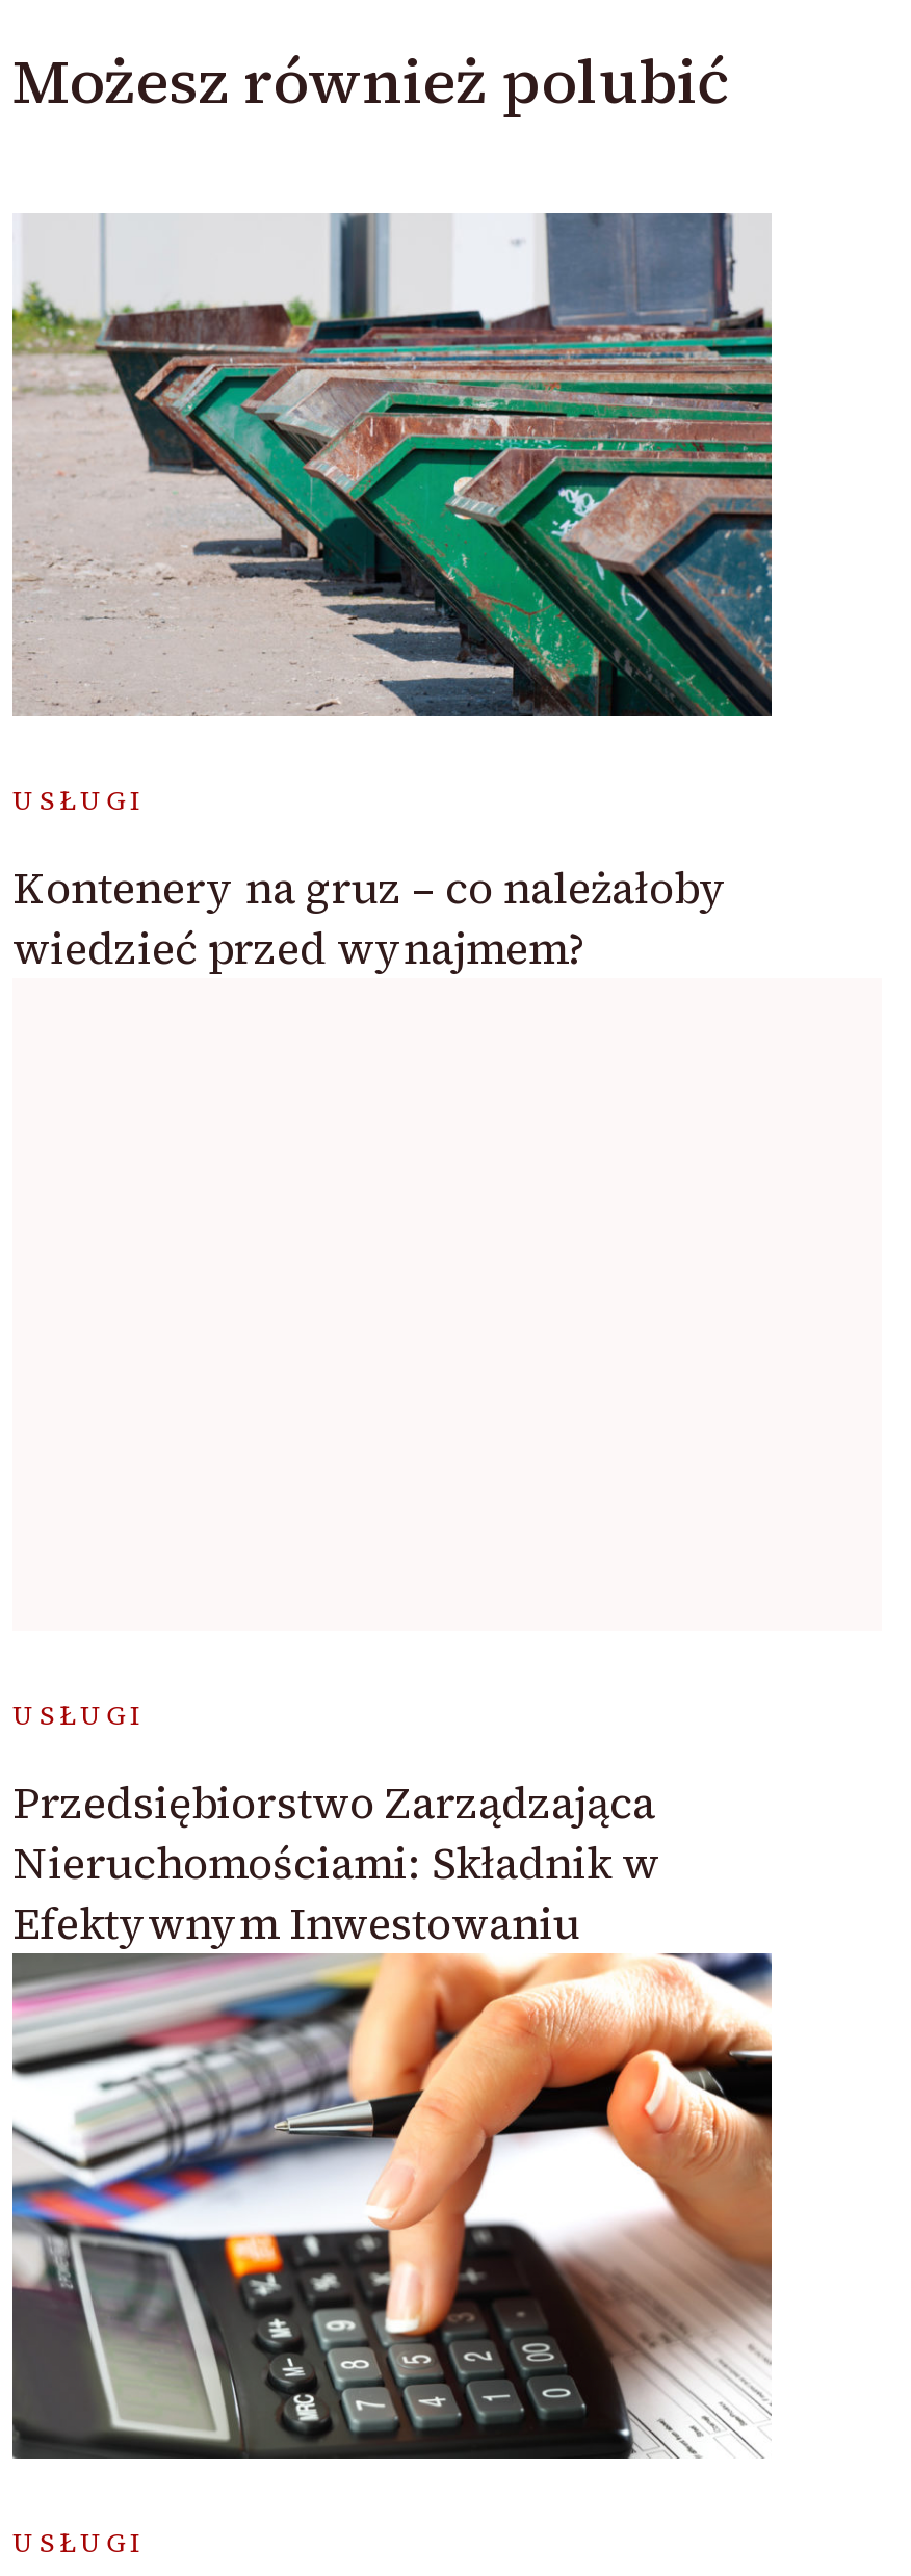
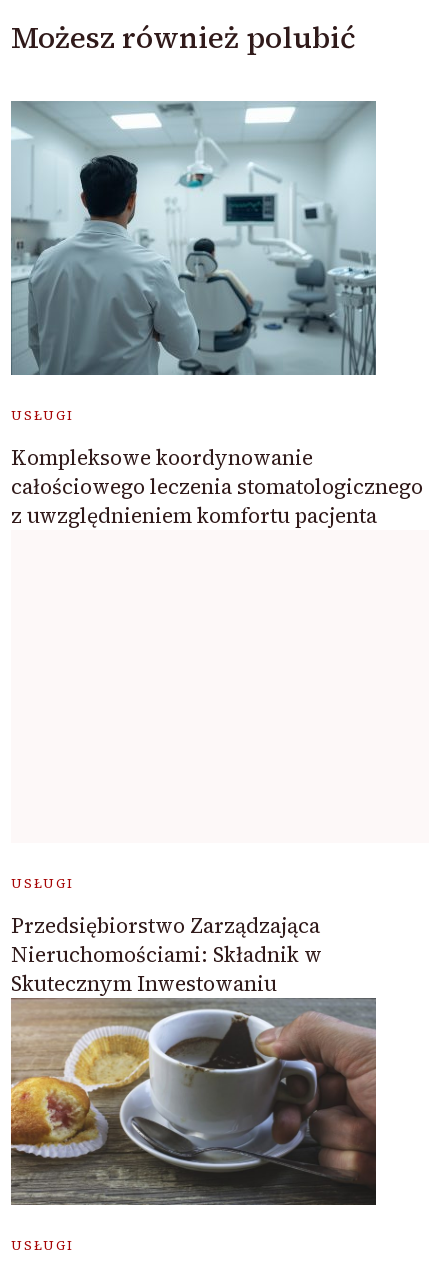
[10,213,774,716] [image] -> [11,101,376,376] [image]
[12,858,728,978] Kontenery na gruz – co należałoby | wiedzieć przed wynajmem? -> [11,443,423,530] Kompleksowe koordynowanie | całościowego leczenia stomatologicznego | z uwzględnieniem komfortu pacjenta
moved [12,1697,659,1893] -> [11,875,322,969]: USŁUGI | Przedsiębiorstwo Zarządzająca | Nieruchomościami: Składnik w
[12,1893,580,1953] Efektywnym Inwestowaniu -> [11,969,277,998] Skutecznym Inwestowaniu
[12,1953,772,2461] [image] -> [11,997,377,1206] [image]

